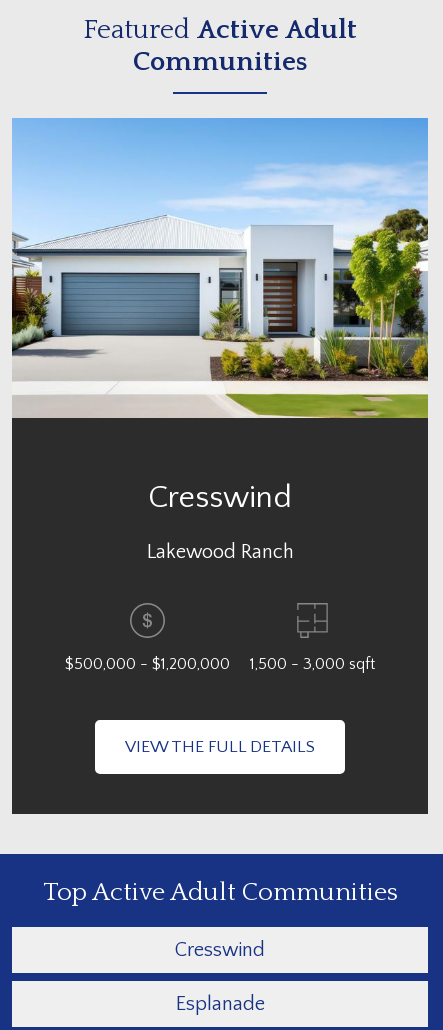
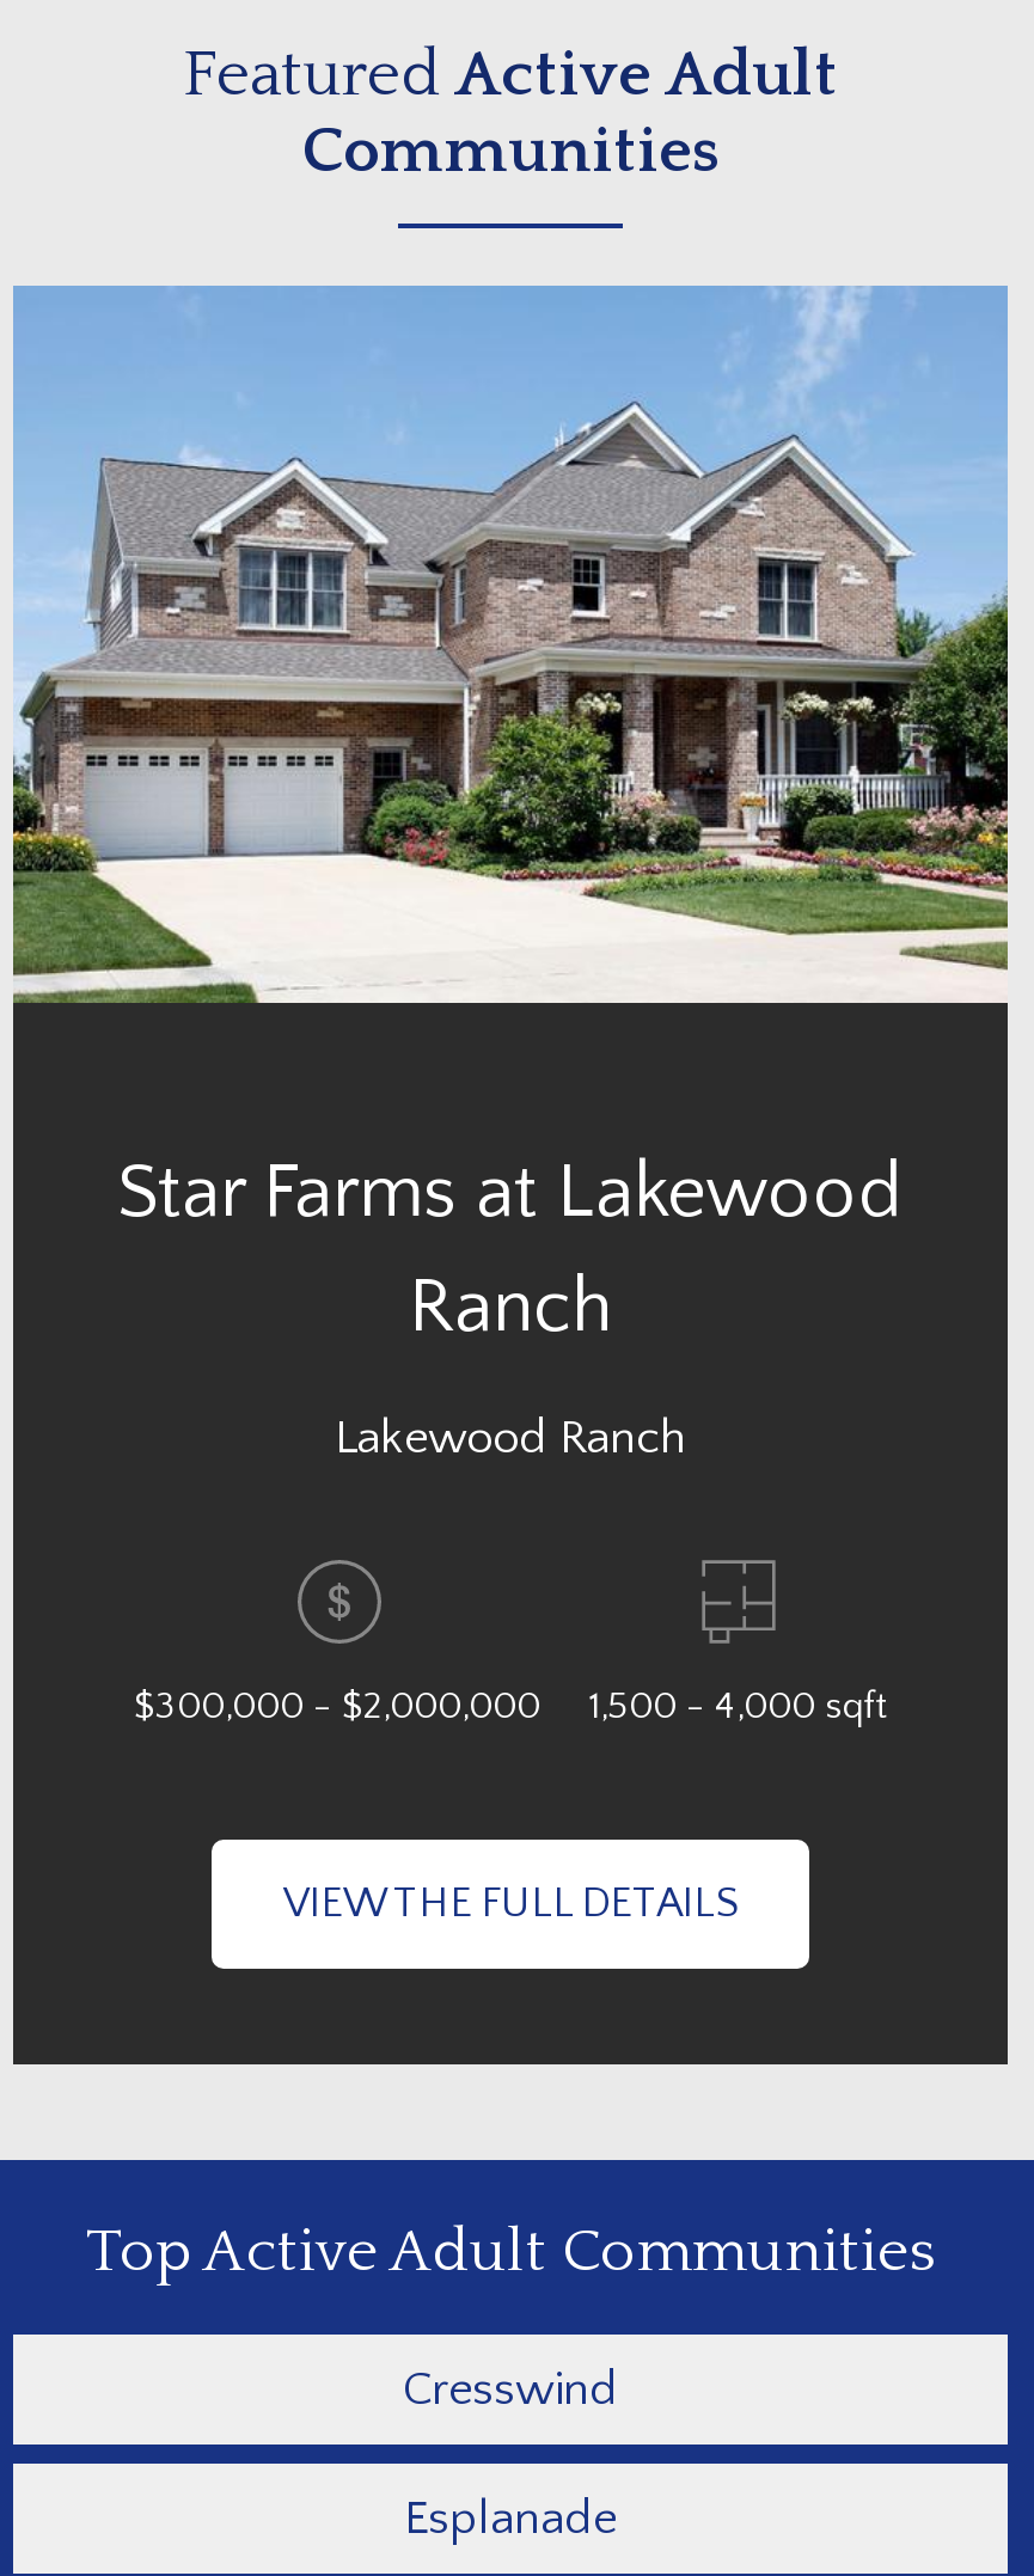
[11,119,429,419] [image] -> [11,286,1010,1005] [image]
[148,480,292,515] Cresswind -> [117,1150,904,1349] Star Farms at Lakewood | Ranch
[65,655,230,673] $500,000 - $1,200,000 -> [134,1683,540,1726] $300,000 - $2,000,000
[250,655,375,673] 1,500 - 3,000 sqft -> [588,1683,887,1726] 1,500 - 4,000 sqft

